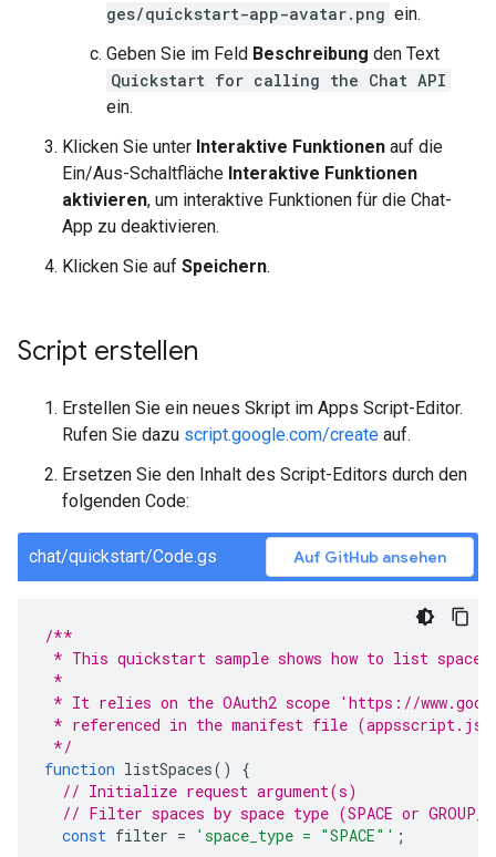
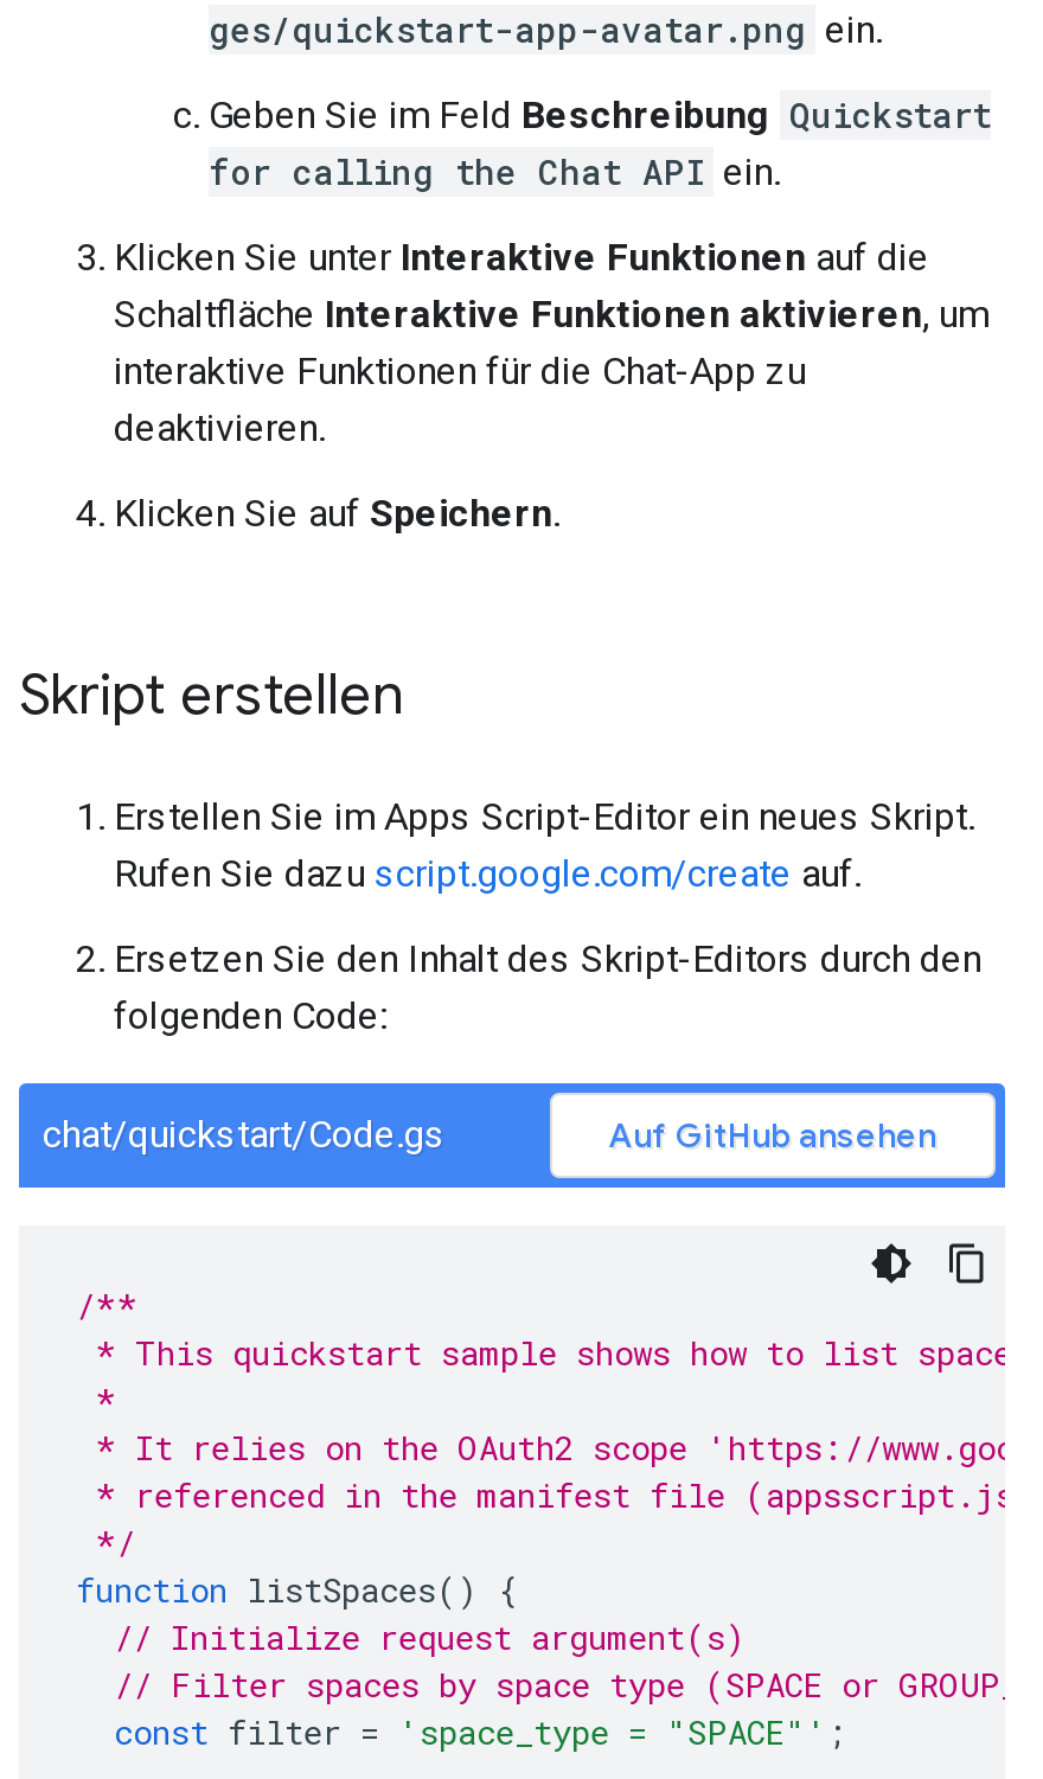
[106,43,446,117] Geben Sie im Feld Beschreibung den Text | Quickstart for calling the Chat API | ein. -> [209,92,991,194] Geben Sie im Feld Beschreibung Quickstart | for calling the Chat API ein.
[62,163,452,237] Ein/Aus-Schaltfläche Interaktive Funktionen | aktivieren, um interaktive Funktionen für die Chat- | App zu deaktivieren. -> [114,292,988,450] Schaltfläche Interaktive Funktionen aktivieren, um | interaktive Funktionen für die Chat-App zu | deaktivieren.
[18,334,198,368] Script erstellen -> [19,659,403,730] Skript erstellen
[62,397,463,419] Erstellen Sie ein neues Skript im Apps Script-Editor. -> [114,794,974,839] Erstellen Sie im Apps Script-Editor ein neues Skript.
[62,464,467,485] Ersetzen Sie den Inhalt des Script-Editors durch den -> [114,936,981,981] Ersetzen Sie den Inhalt des Skript-Editors durch den

